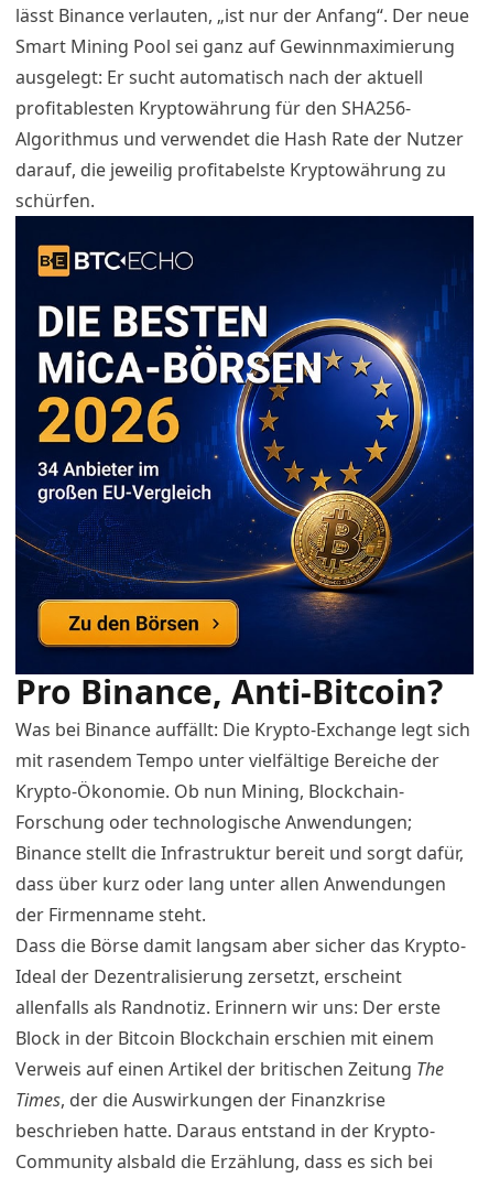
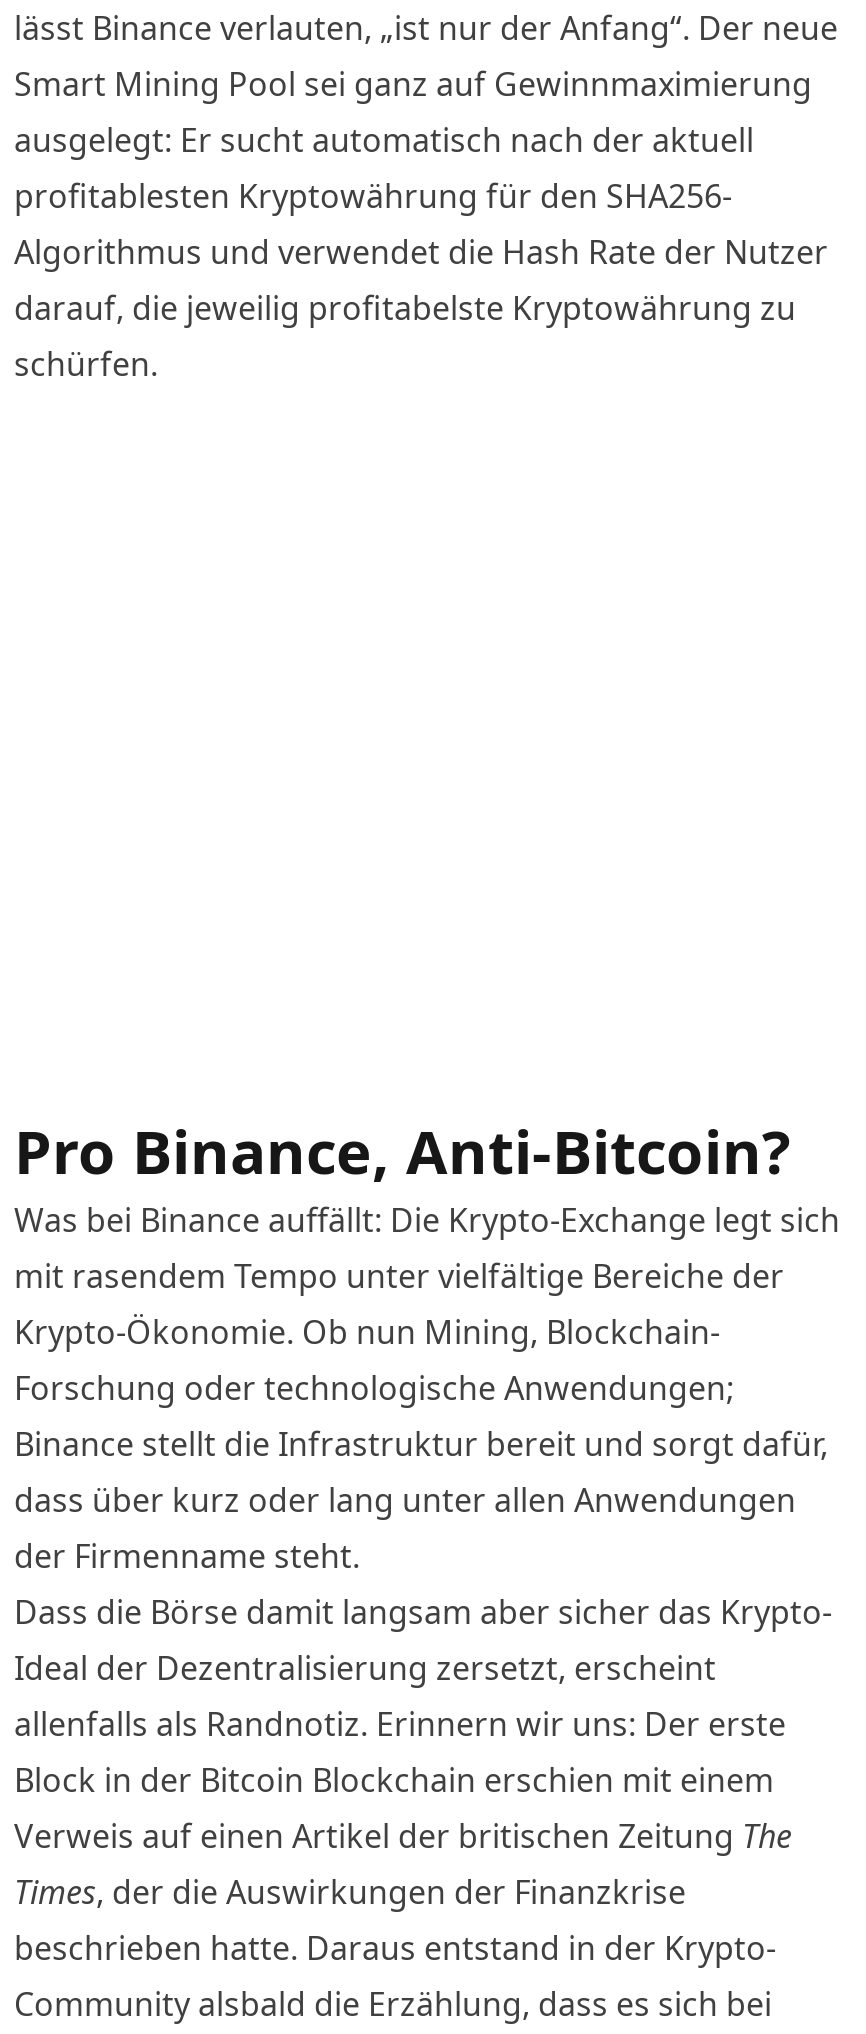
[14,215,475,676] [image] -> none

